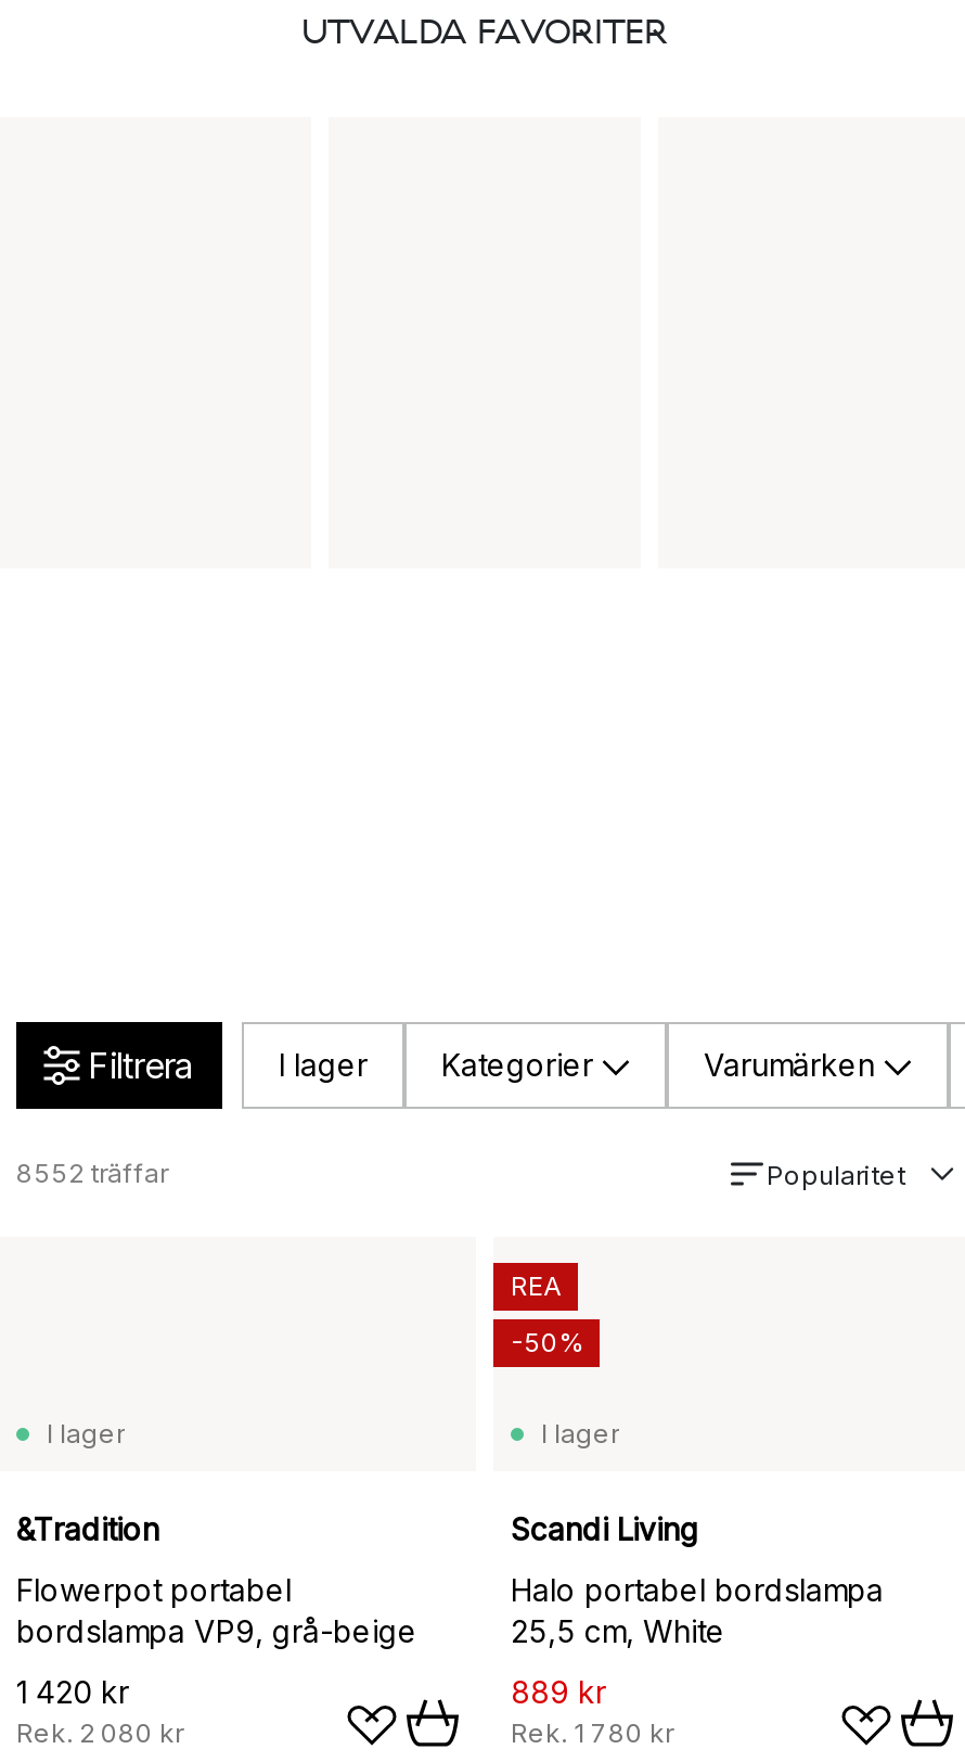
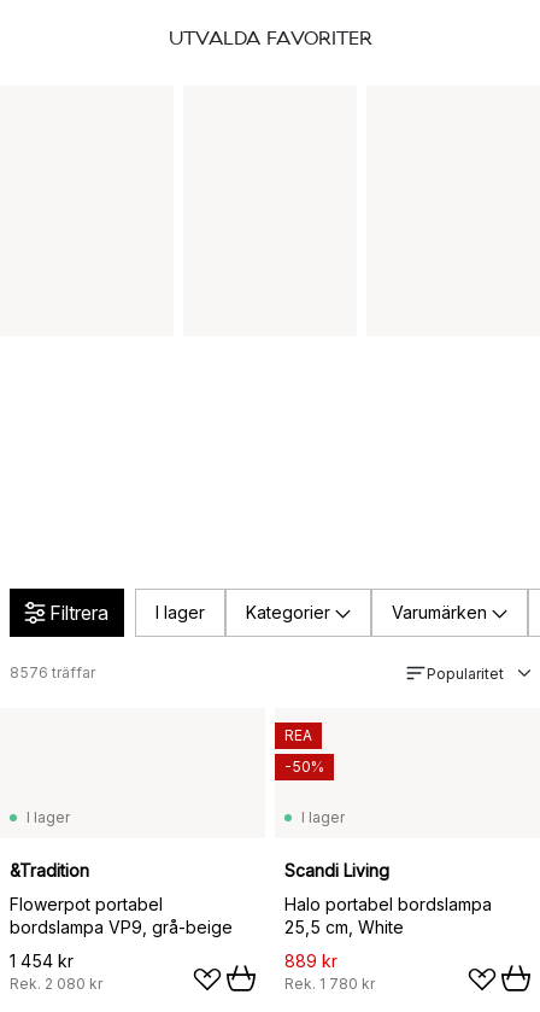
[16,1157,168,1190] 8552 träffar -> [10,664,95,682] 8576 träffar
[16,1674,129,1711] 1 420 kr -> [10,951,74,971] 1 454 kr

